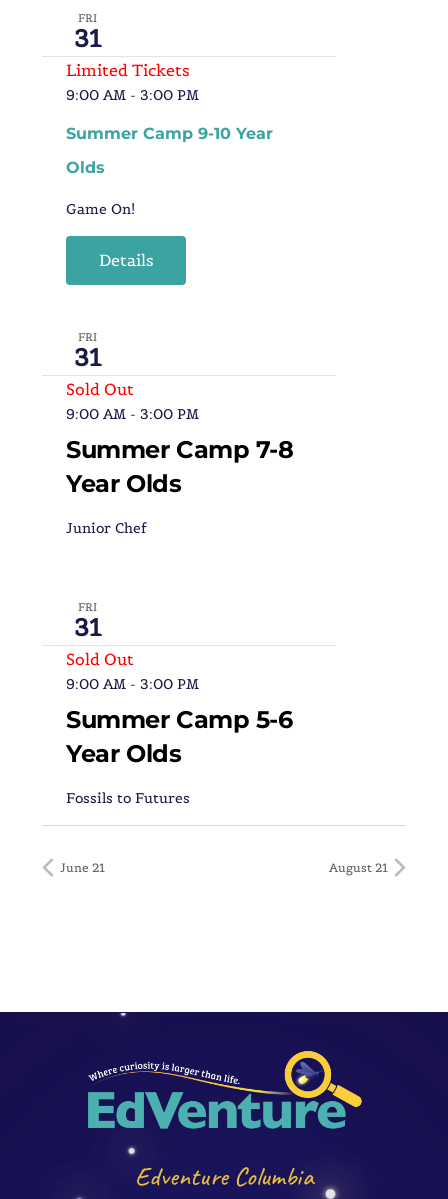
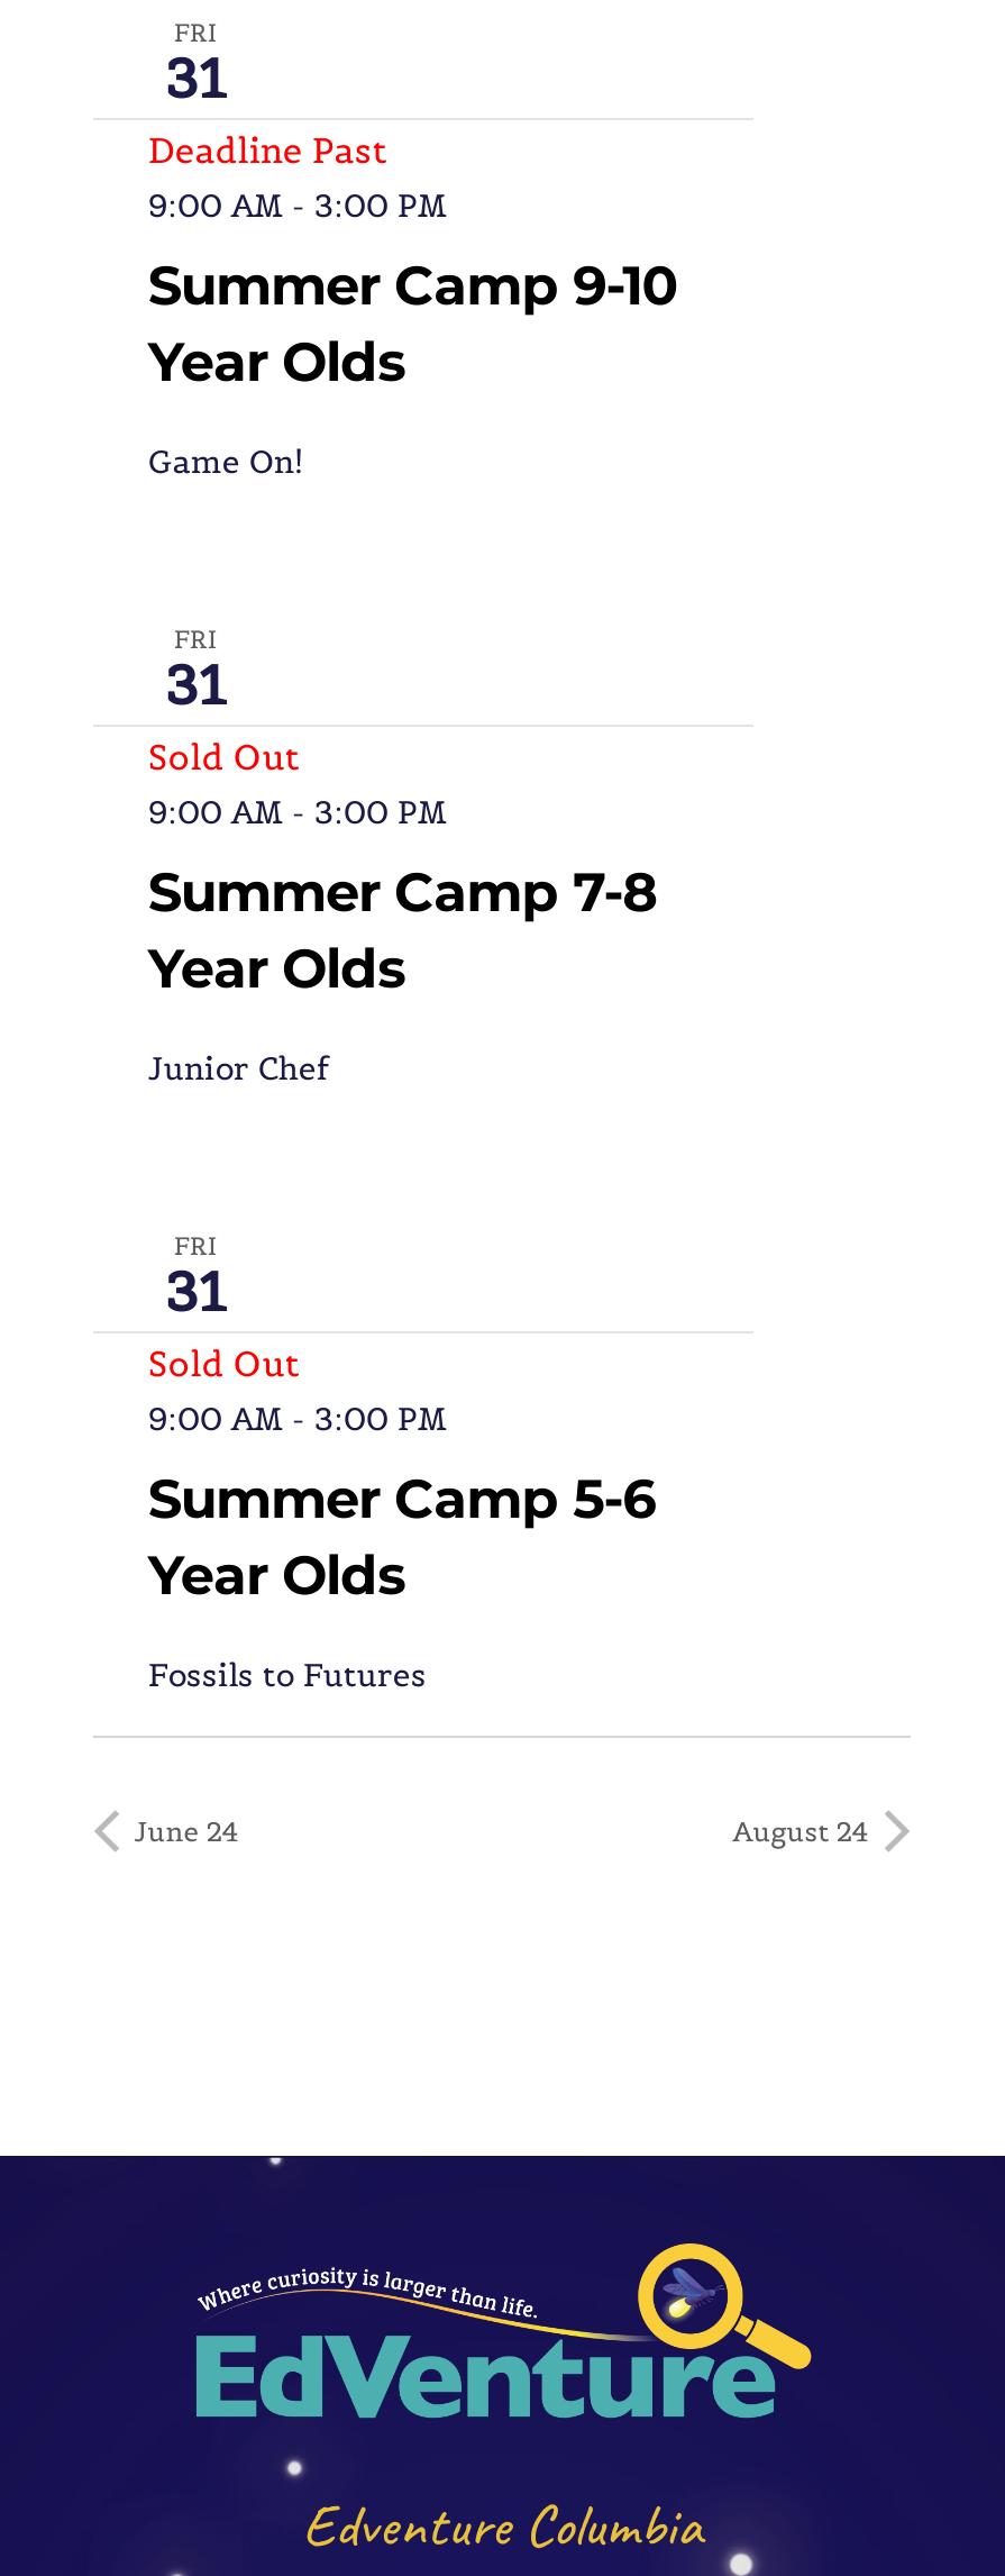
[66,61,190,80] Limited Tickets -> [148,130,388,173] Deadline Past
[99,250,154,270] Details -> none
[60,860,105,875] June 21 -> [134,1815,240,1849] June 24
[329,860,388,875] August 21 -> [733,1815,870,1849] August 24

